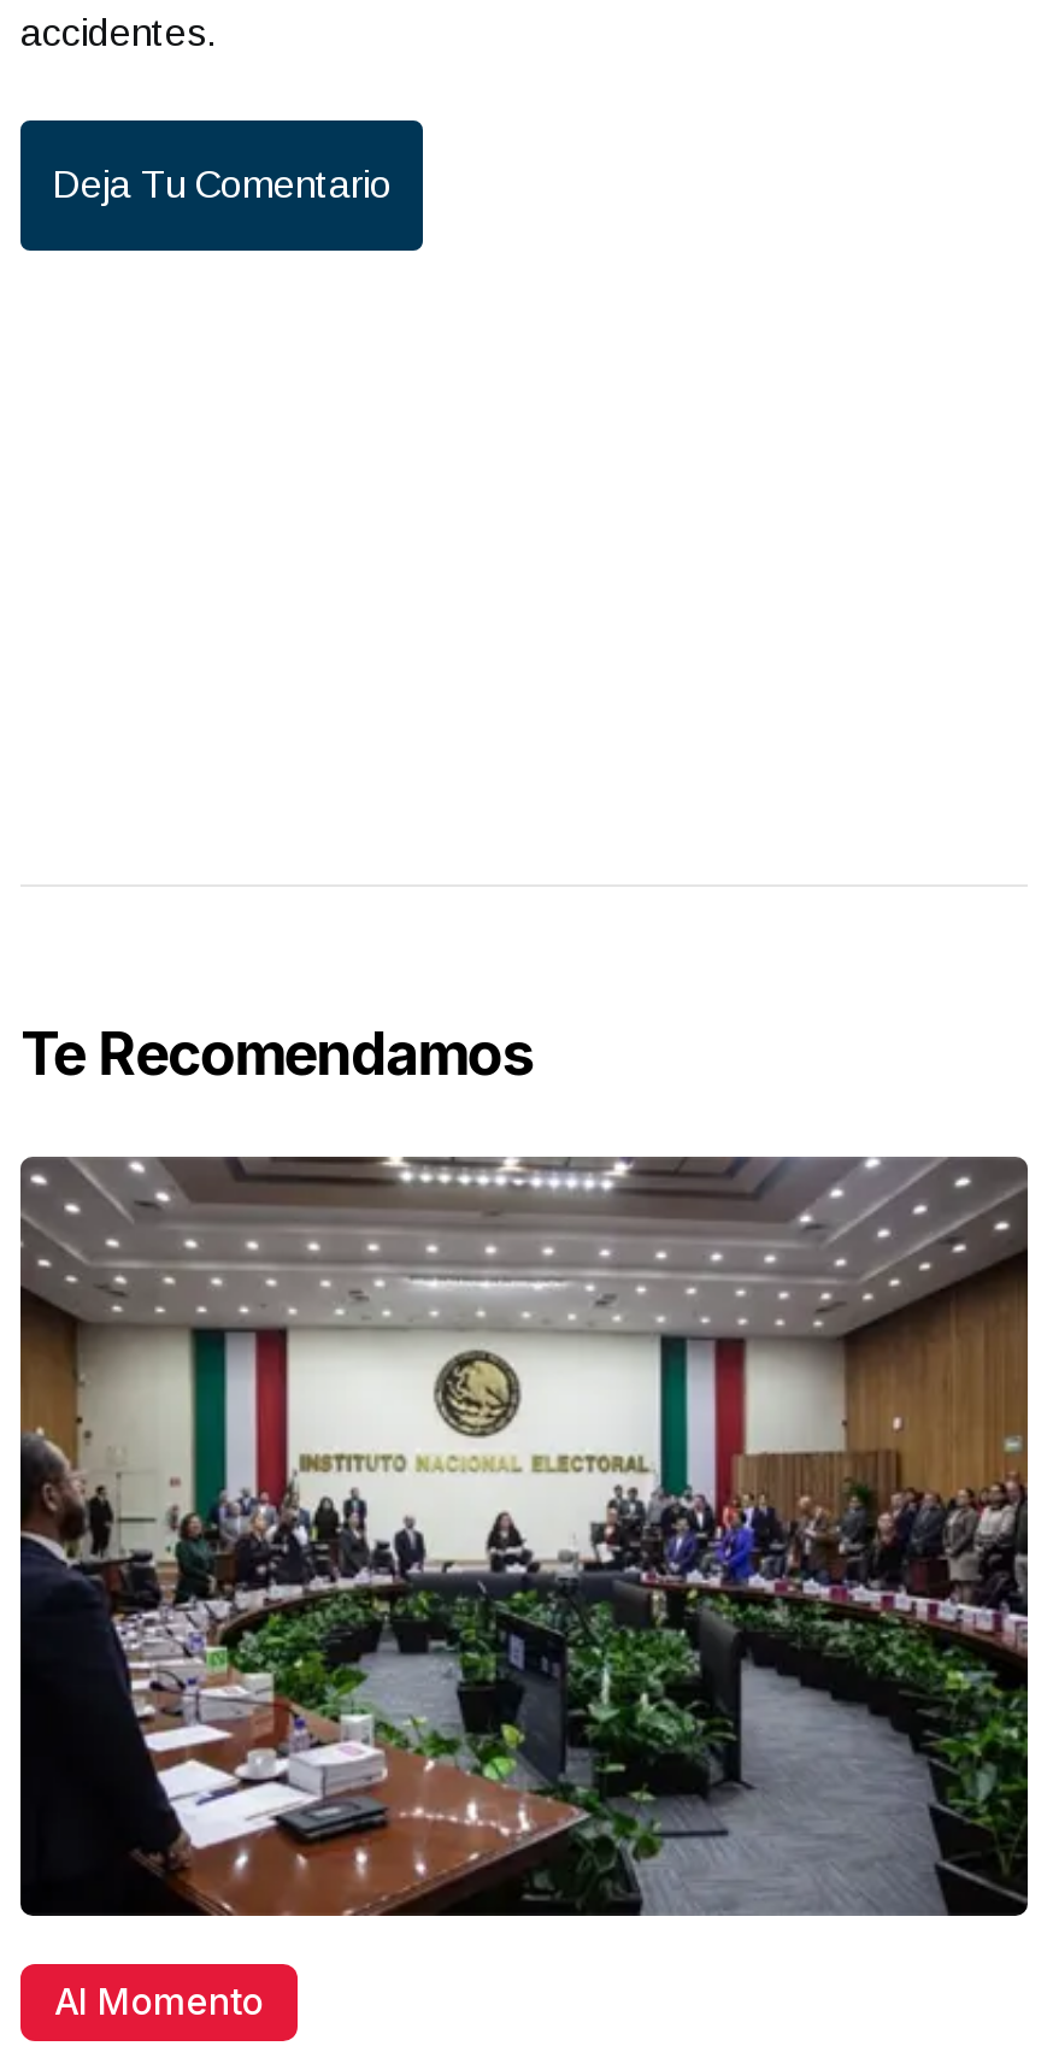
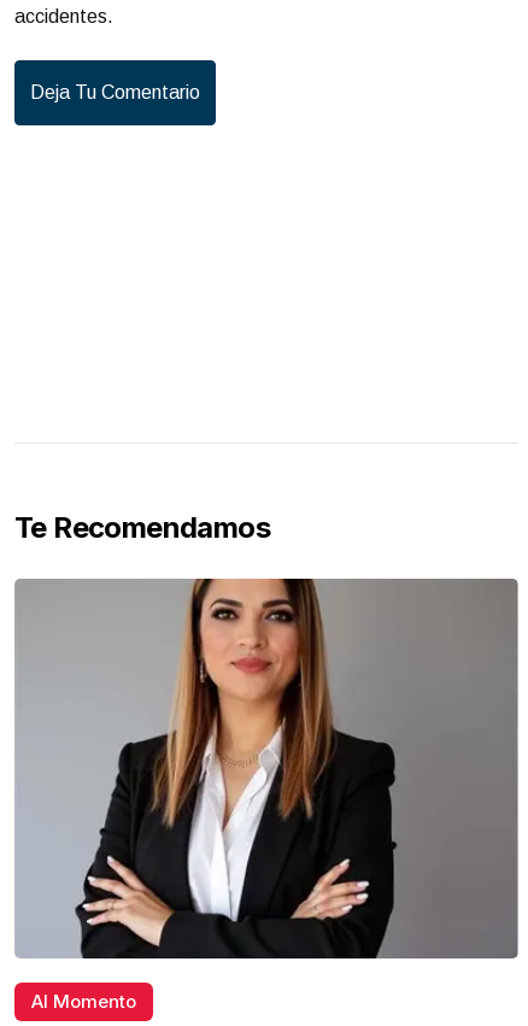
[18,1154,1028,1918] [image] -> [14,578,517,960] [image]

